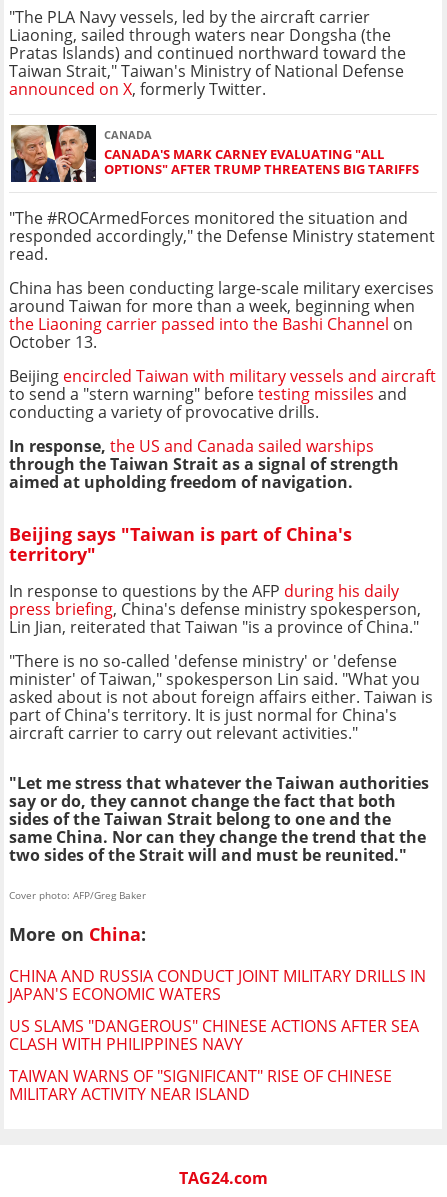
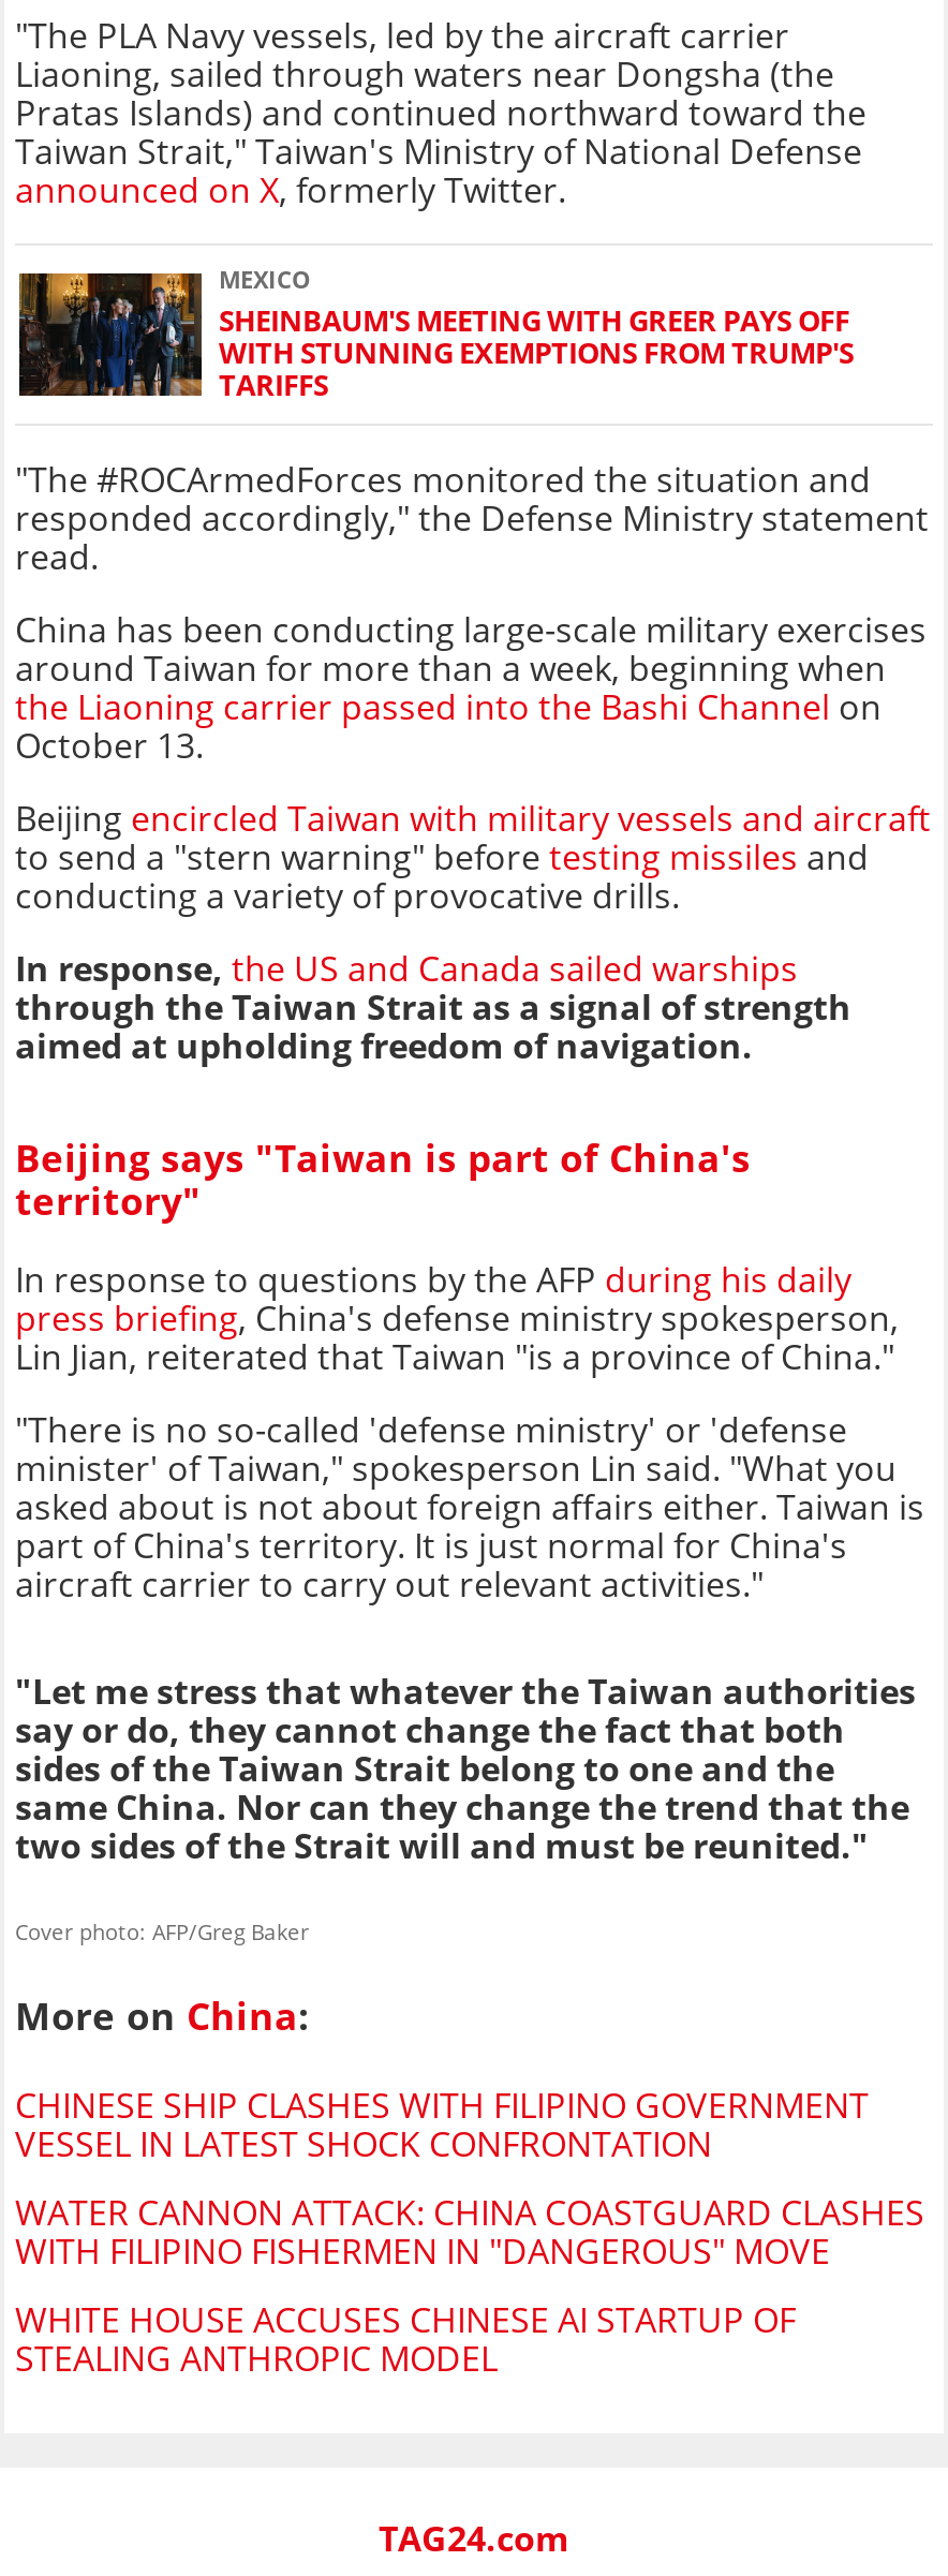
[10,124,419,183] [image] | CANADA | CANADA'S MARK CARNEY EVALUATING "ALL | OPTIONS" AFTER TRUMP THREATENS BIG TARIFFS -> [17,262,854,404] [image] | MEXICO | SHEINBAUM'S MEETING WITH GREER PAYS OFF | WITH STUNNING EXEMPTIONS FROM TRUMP'S | TARIFFS
[9,965,426,1005] CHINA AND RUSSIA CONDUCT JOINT MILITARY DRILLS IN | JAPAN'S ECONOMIC WATERS -> [15,2082,869,2168] CHINESE SHIP CLASHES WITH FILIPINO GOVERNMENT | VESSEL IN LATEST SHOCK CONFRONTATION
[9,1015,419,1055] US SLAMS "DANGEROUS" CHINESE ACTIONS AFTER SEA | CLASH WITH PHILIPPINES NAVY -> [15,2189,924,2275] WATER CANNON ATTACK: CHINA COASTGUARD CLASHES | WITH FILIPINO FISHERMEN IN "DANGEROUS" MOVE
[9,1065,392,1105] TAIWAN WARNS OF "SIGNIFICANT" RISE OF CHINESE | MILITARY ACTIVITY NEAR ISLAND -> [15,2297,796,2382] WHITE HOUSE ACCUSES CHINESE AI STARTUP OF | STEALING ANTHROPIC MODEL

